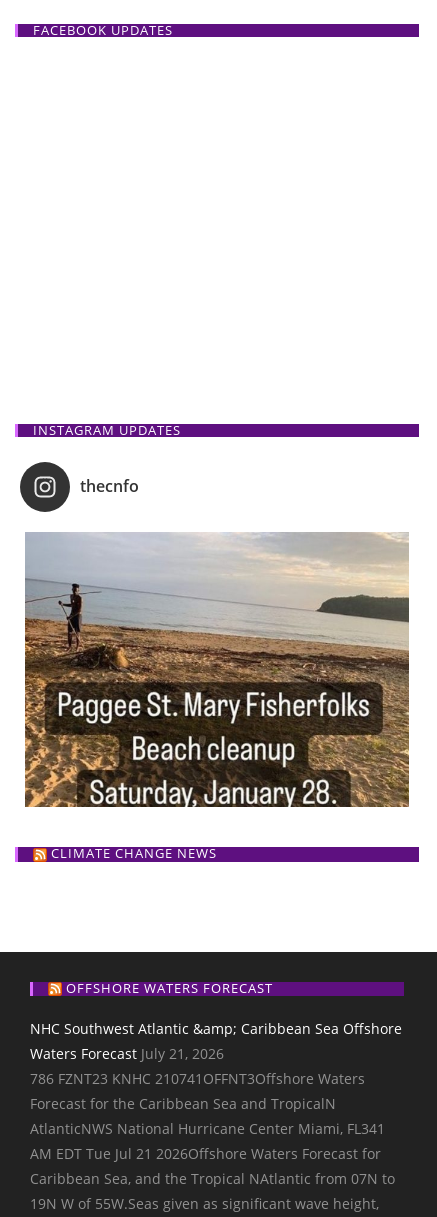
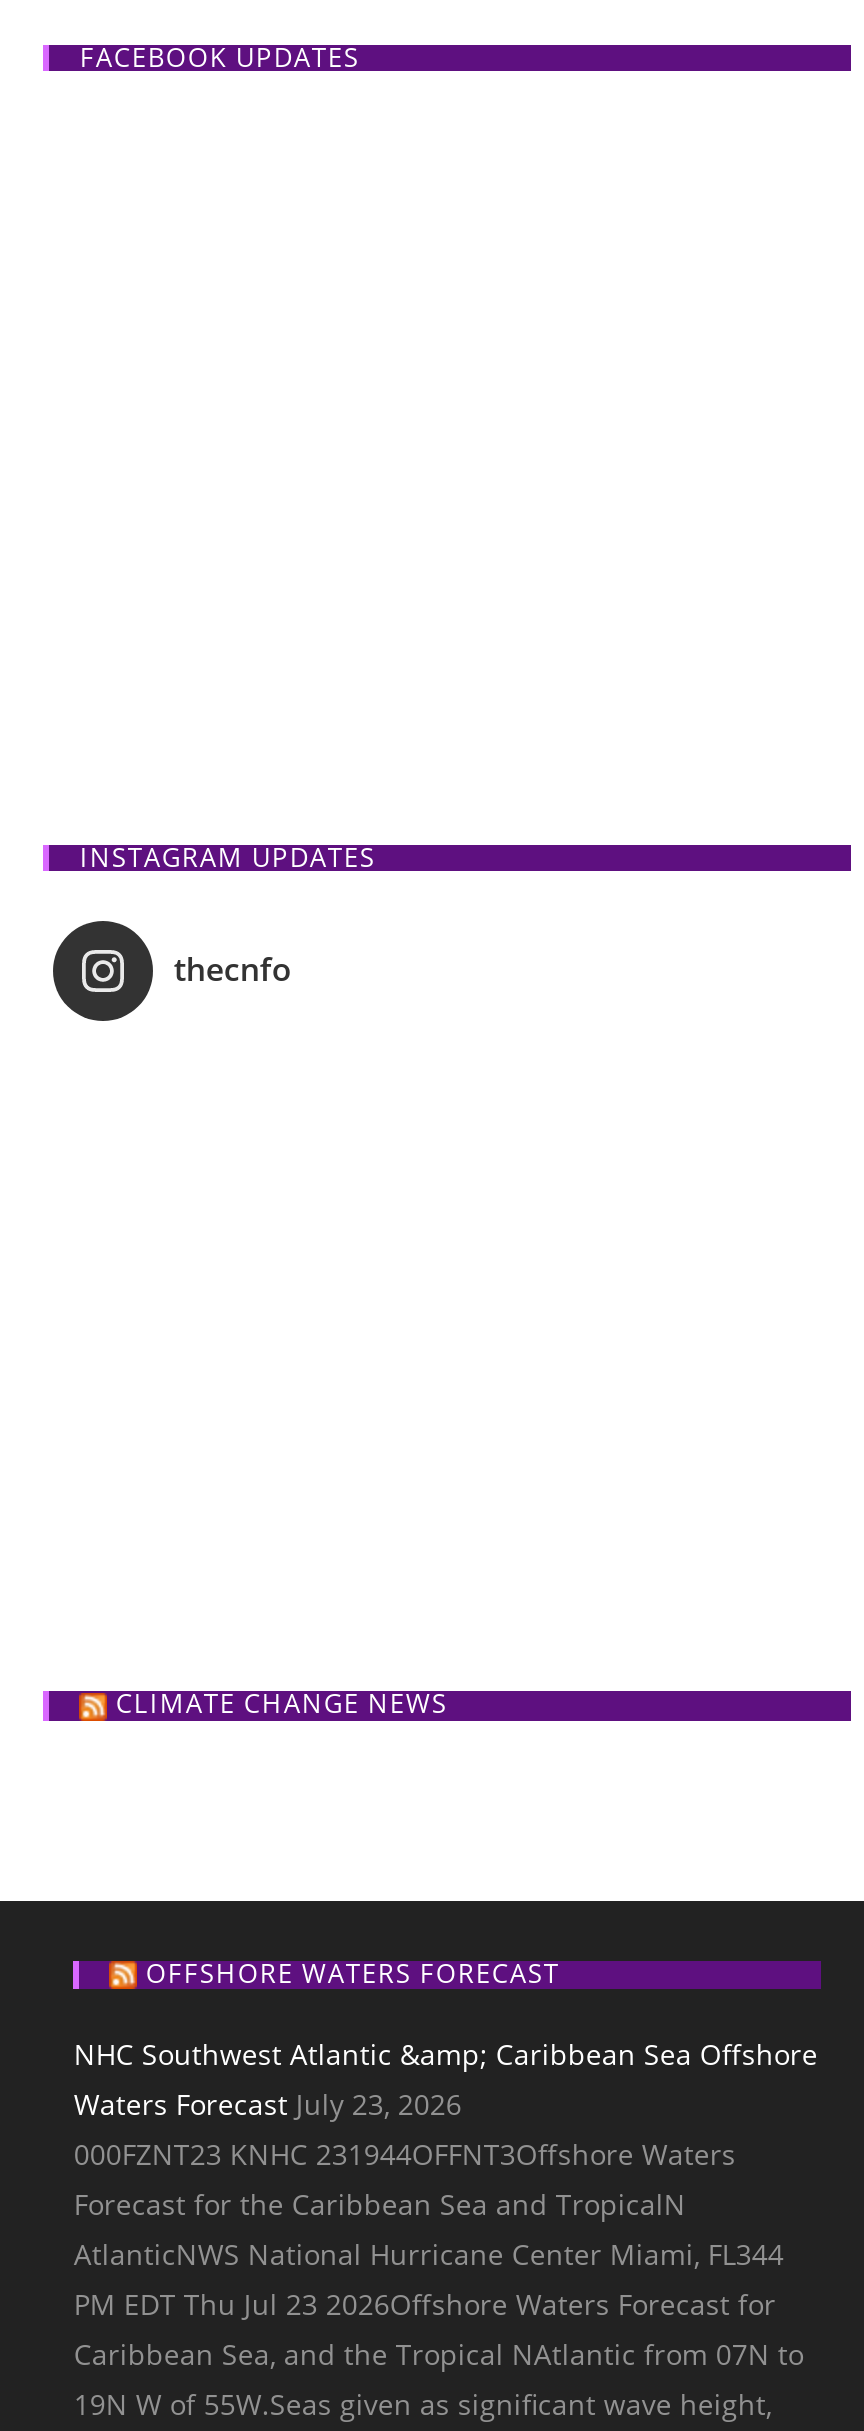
[24,532,410,808] [image] -> none
[30,1044,365,1088] Waters Forecast July 21, 2026 | 786 FZNT23 KNHC 210741OFFNT3Offshore Waters -> [74,2085,736,2173] Waters Forecast July 23, 2026 | 000FZNT23 KNHC 231944OFFNT3Offshore Waters
[30,1119,385,1138] AtlanticNWS National Hurricane Center Miami, FL341 -> [74,2235,784,2273] AtlanticNWS National Hurricane Center Miami, FL344
[30,1144,381,1163] AM EDT Tue Jul 21 2026Offshore Waters Forecast for -> [74,2285,776,2323] PM EDT Thu Jul 23 2026Offshore Waters Forecast for

